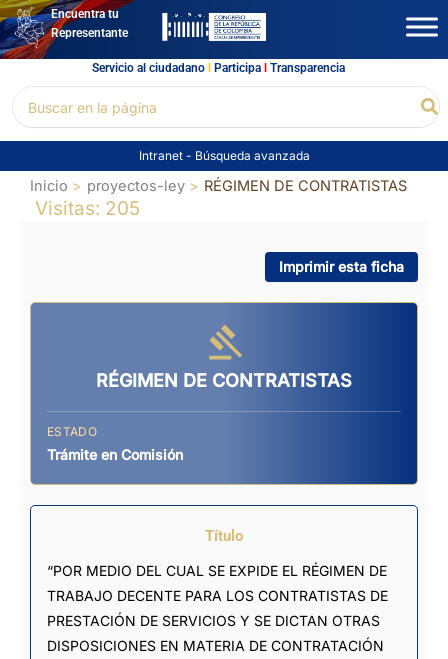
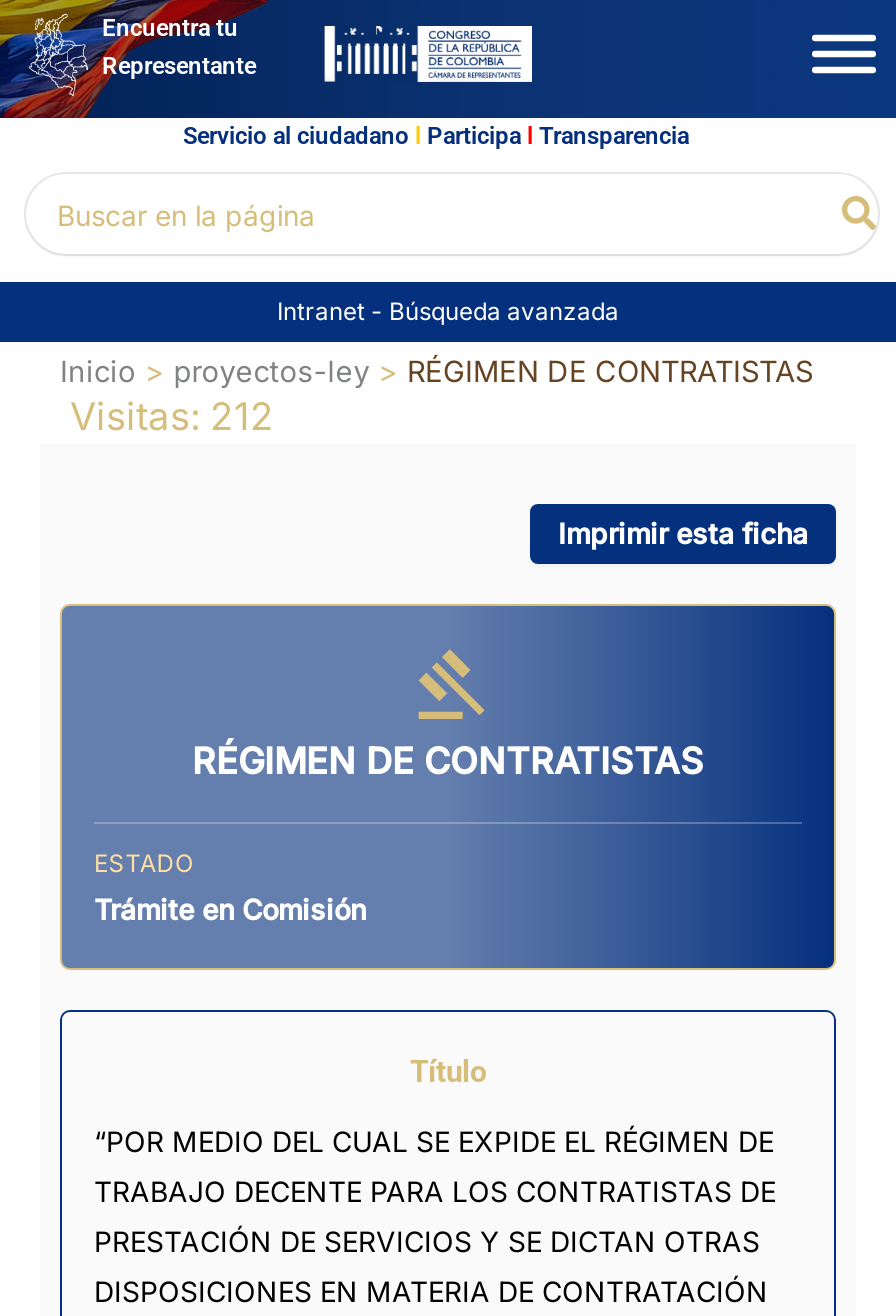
[35,197,140,220] Visitas: 205 -> [70,393,274,439] Visitas: 212

